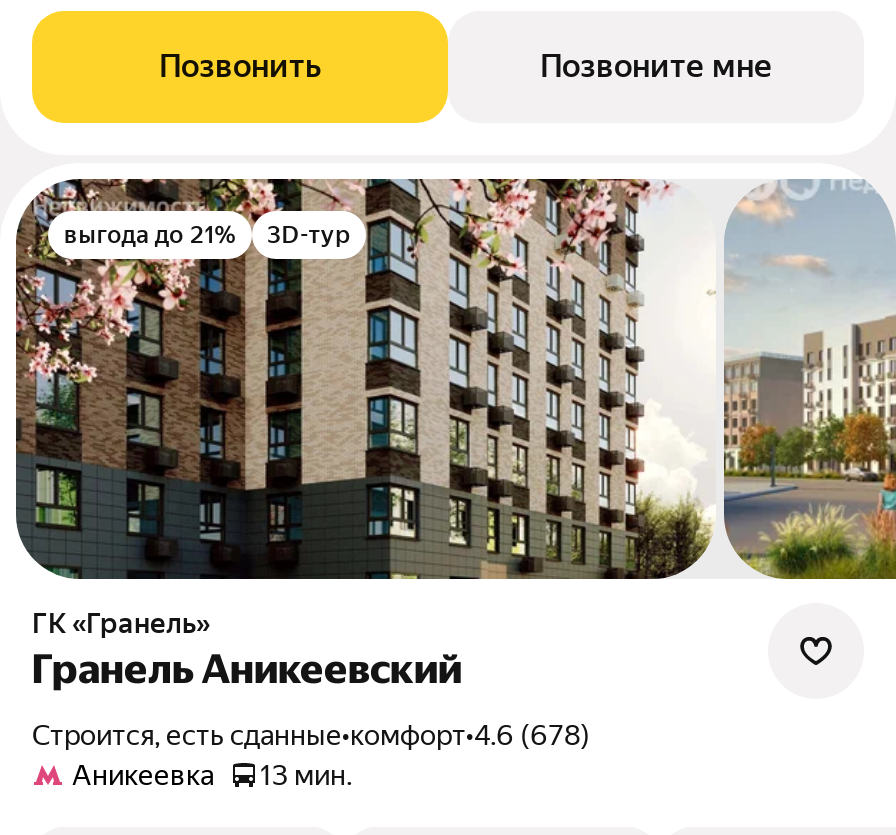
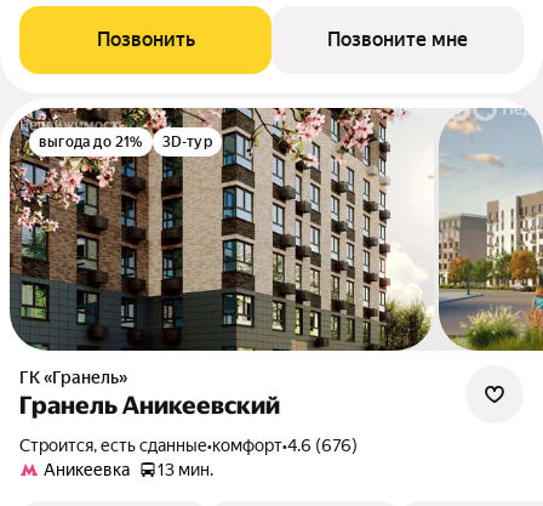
[50,719,590,751] Строится, есть сданные•комфорт•4.6 (678) -> [30,436,358,455] Строится, есть сданные•комфорт•4.6 (676)

